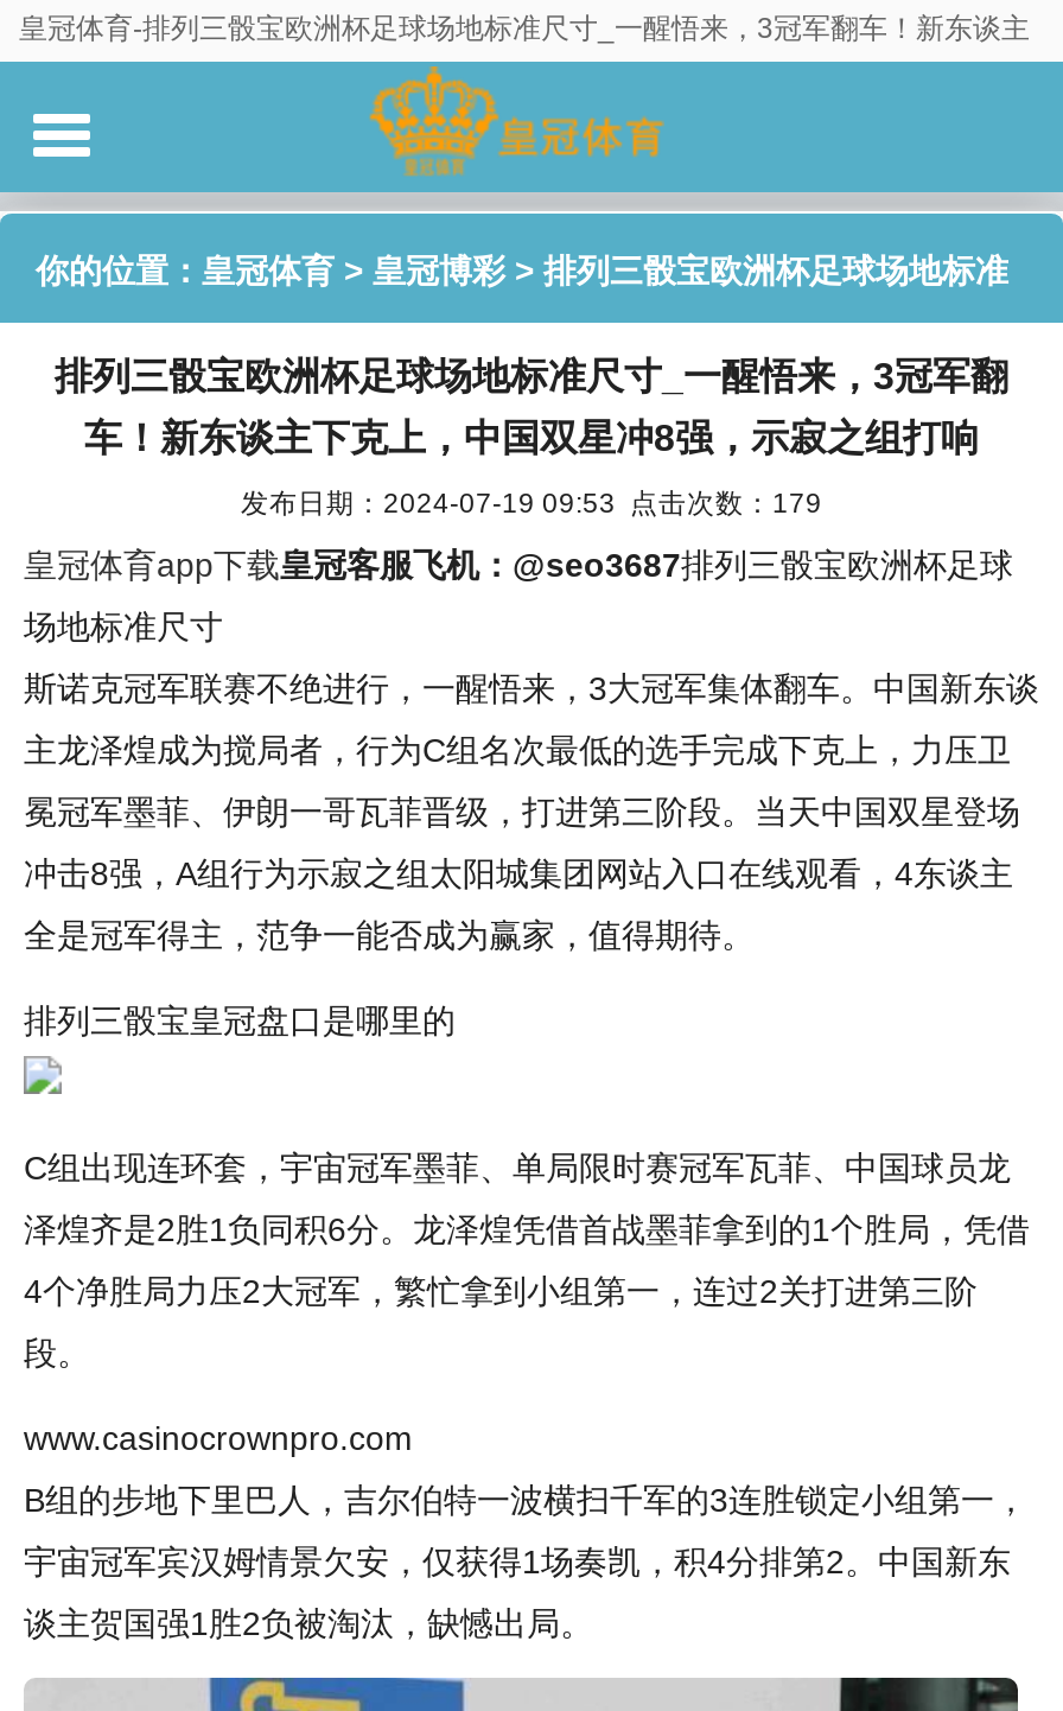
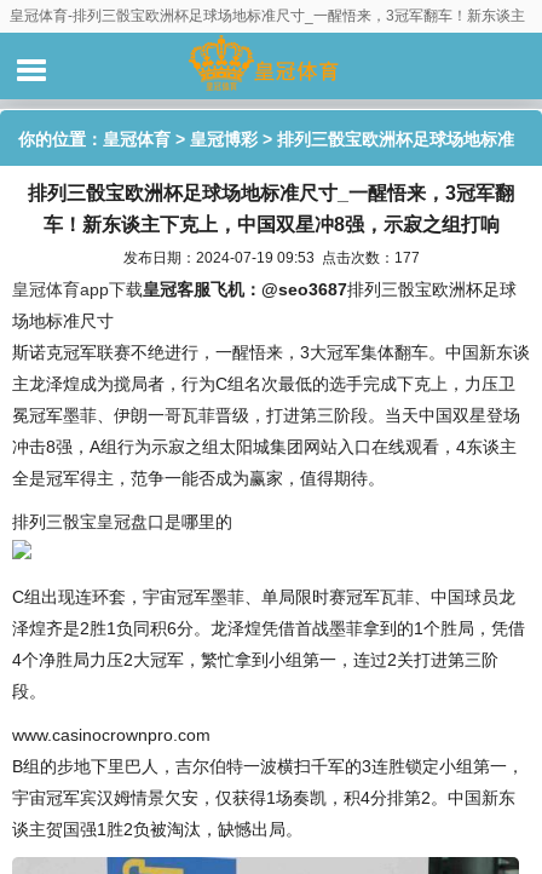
[241,486,822,517] 发布日期：2024-07-19 09:53 点击次数：179 -> [123,249,419,265] 发布日期：2024-07-19 09:53 点击次数：177

